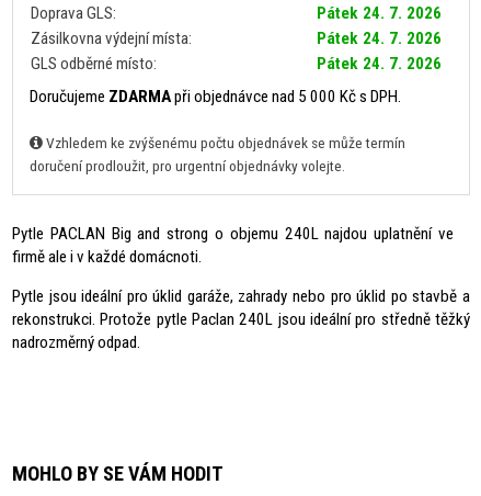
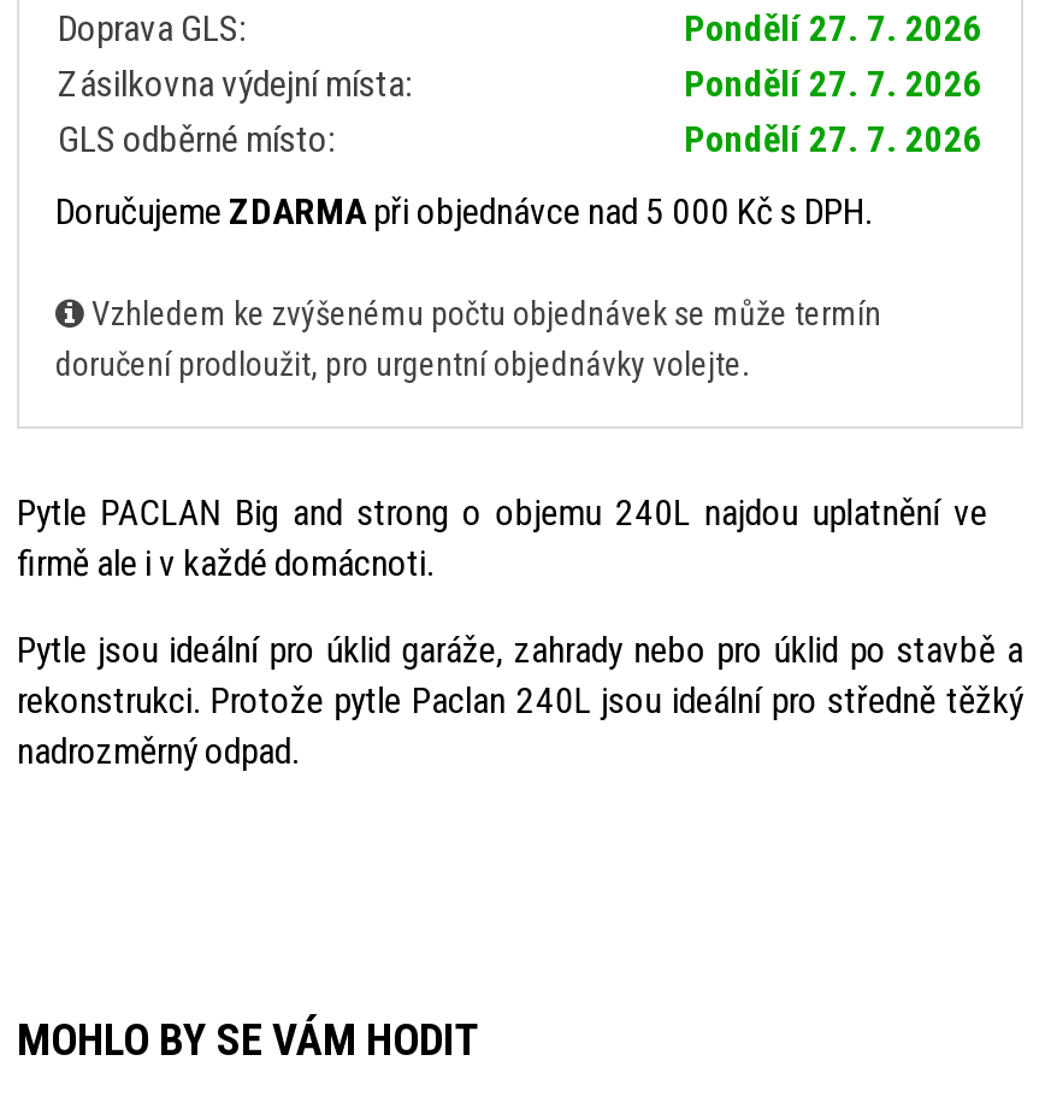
[317,3,442,23] Pátek 24. 7. 2026 -> [684,7,982,50] Pondělí 27. 7. 2026
[317,28,442,48] Pátek 24. 7. 2026 -> [684,62,982,105] Pondělí 27. 7. 2026
[317,53,442,73] Pátek 24. 7. 2026 -> [684,117,982,161] Pondělí 27. 7. 2026

